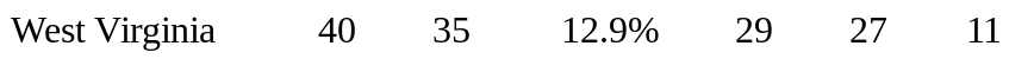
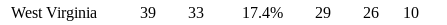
[318,9,356,49] 40 -> [140,4,156,21] 39
[432,9,471,49] 35 -> [188,4,204,21] 33
[561,9,659,49] 12.9% -> [242,4,283,21] 17.4%
[849,9,887,49] 27 -> [363,4,379,21] 26
[966,9,1002,49] 11 -> [403,4,419,21] 10

